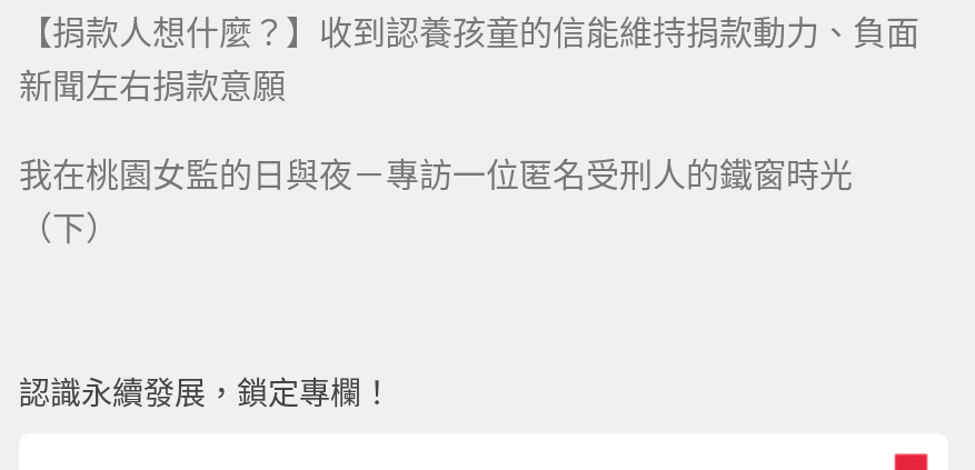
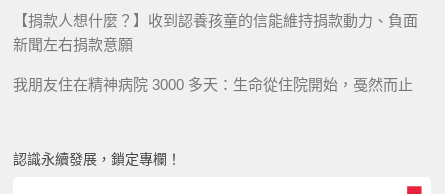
[19,156,853,247] 我在桃園女監的日與夜－專訪一位匿名受刑人的鐵窗時光 | （下） -> [13,76,413,93] 我朋友住在精神病院 3000 多天：生命從住院開始，戞然而止

